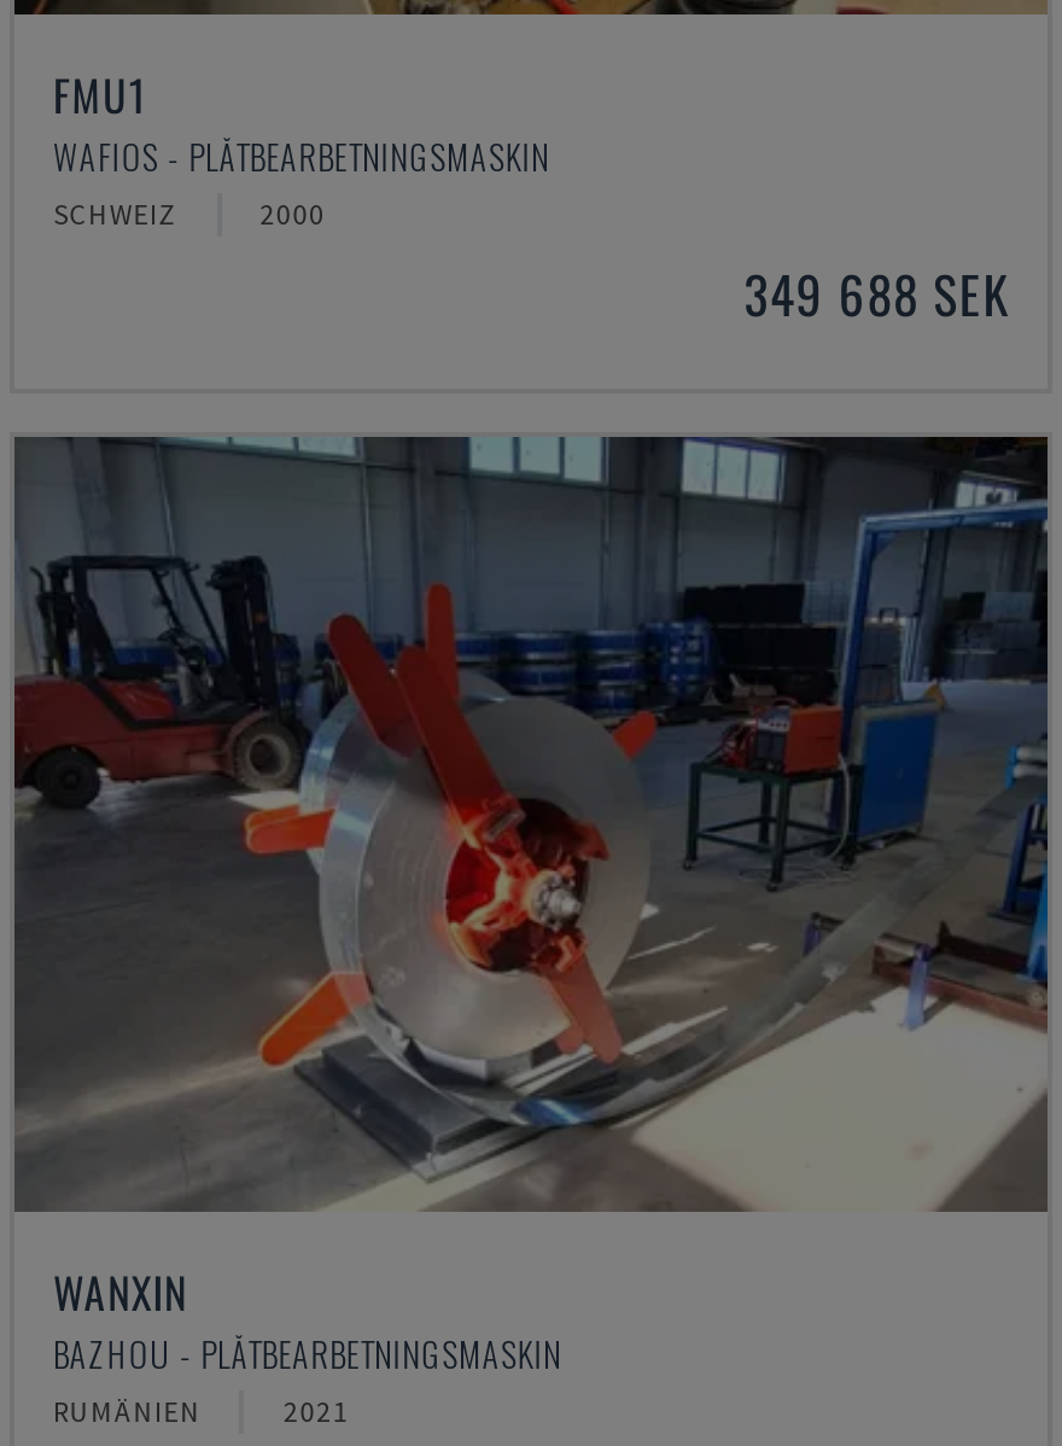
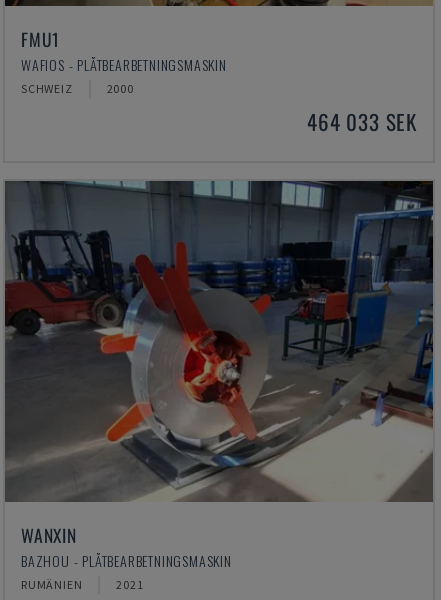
[744,256,1009,331] 349 688 SEK -> [307,106,417,137] 464 033 SEK

